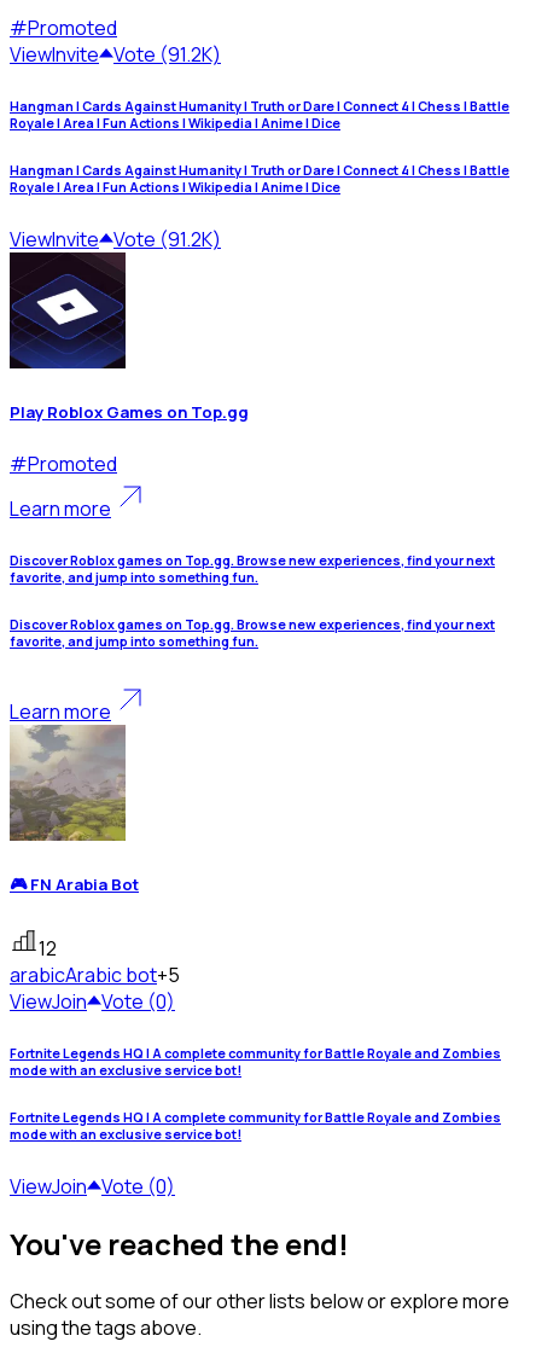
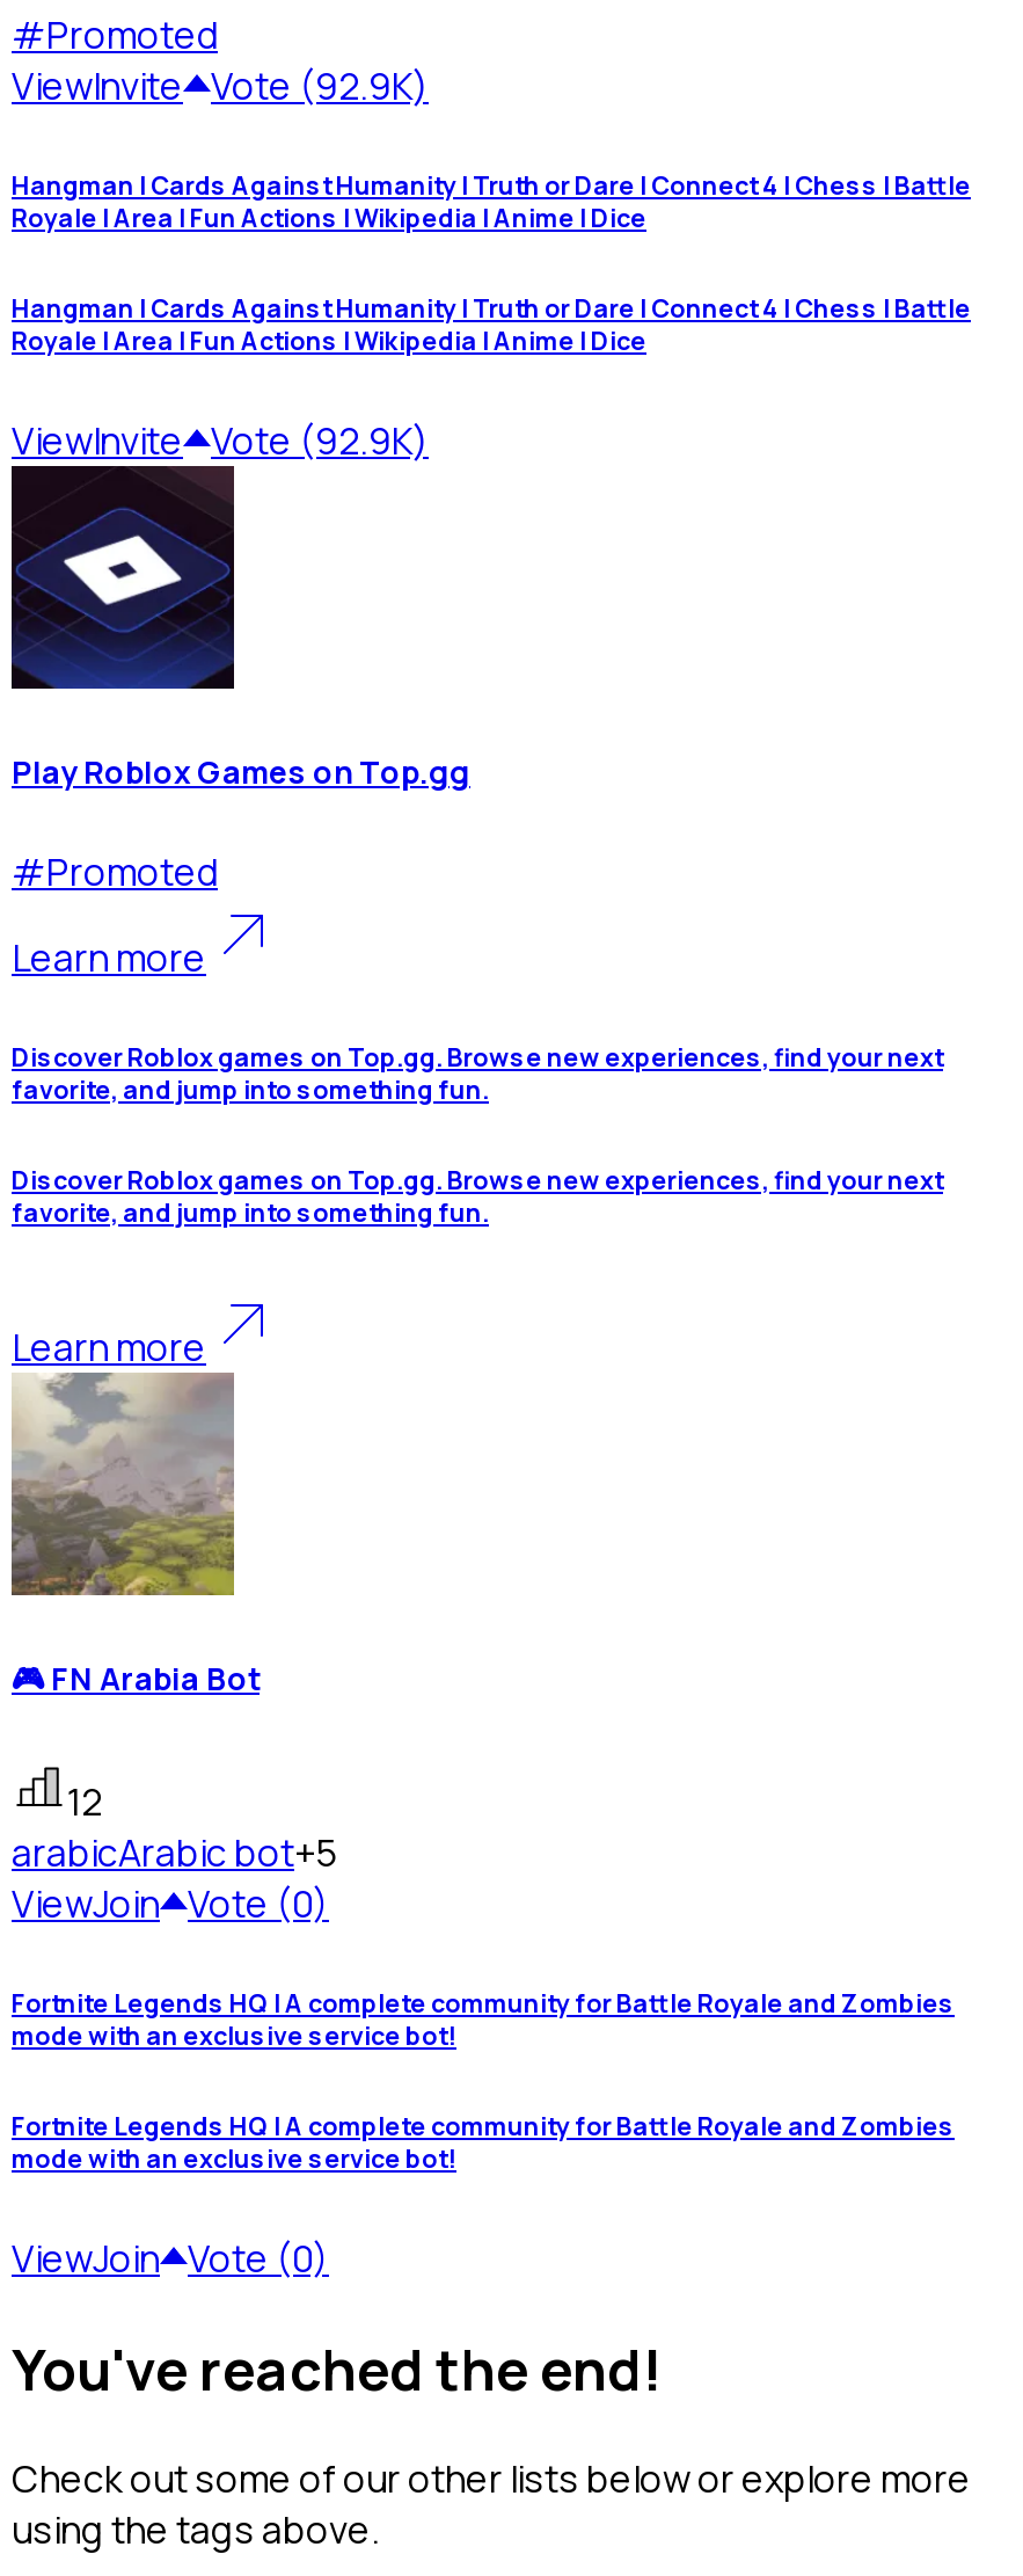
[10,42,221,68] ViewInvite Vote (91.2K) -> [12,61,429,112] ViewInvite Vote (92.9K)
[10,226,221,253] ViewInvite Vote (91.2K) -> [12,416,429,467] ViewInvite Vote (92.9K)

